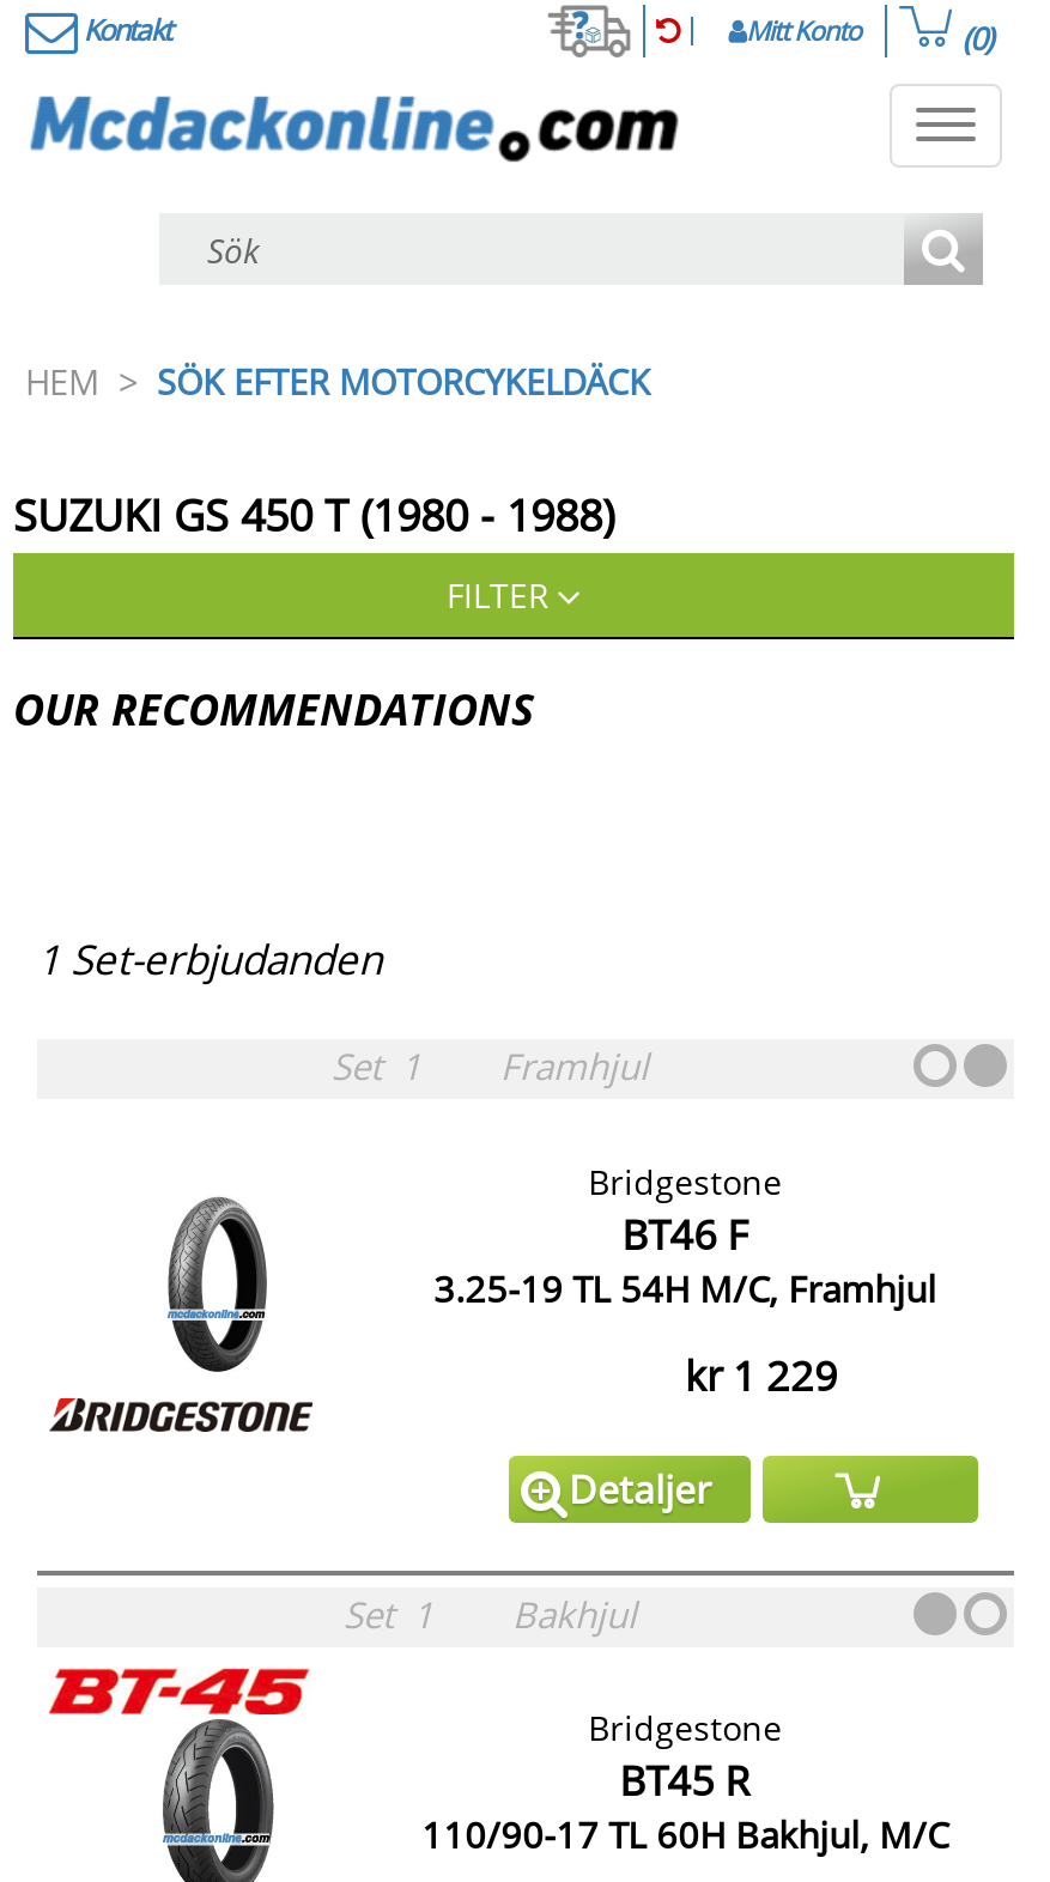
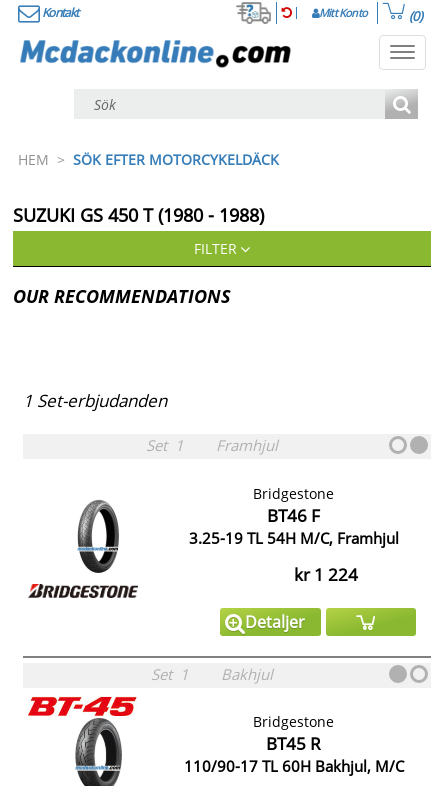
[685,1348,838,1403] kr 1 229 -> [293,563,357,586] kr 1 224

